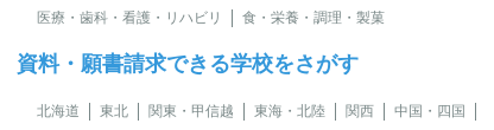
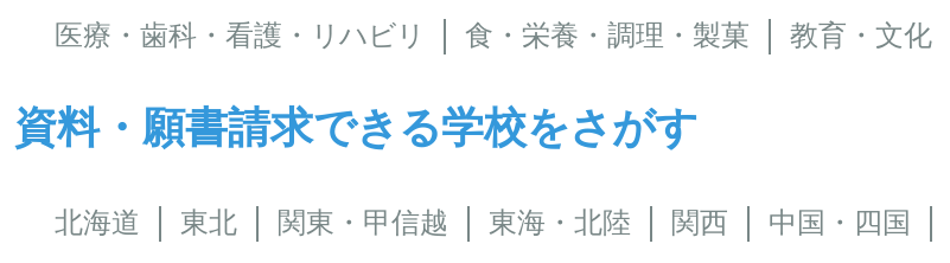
none -> [790,19,932,53] 教育・文化

